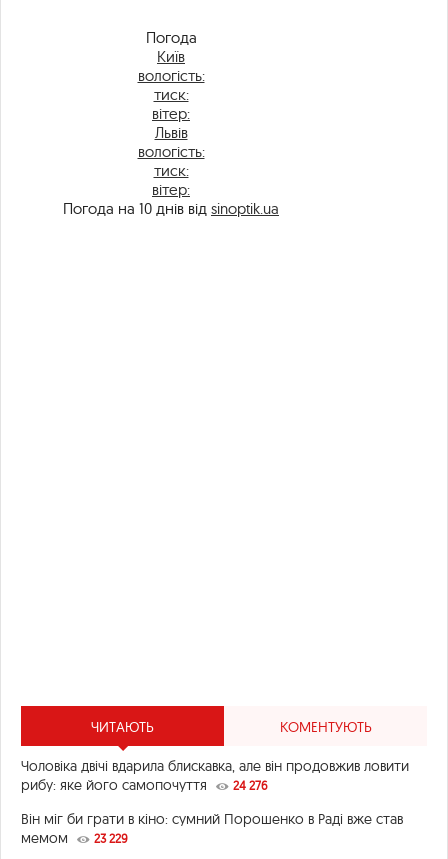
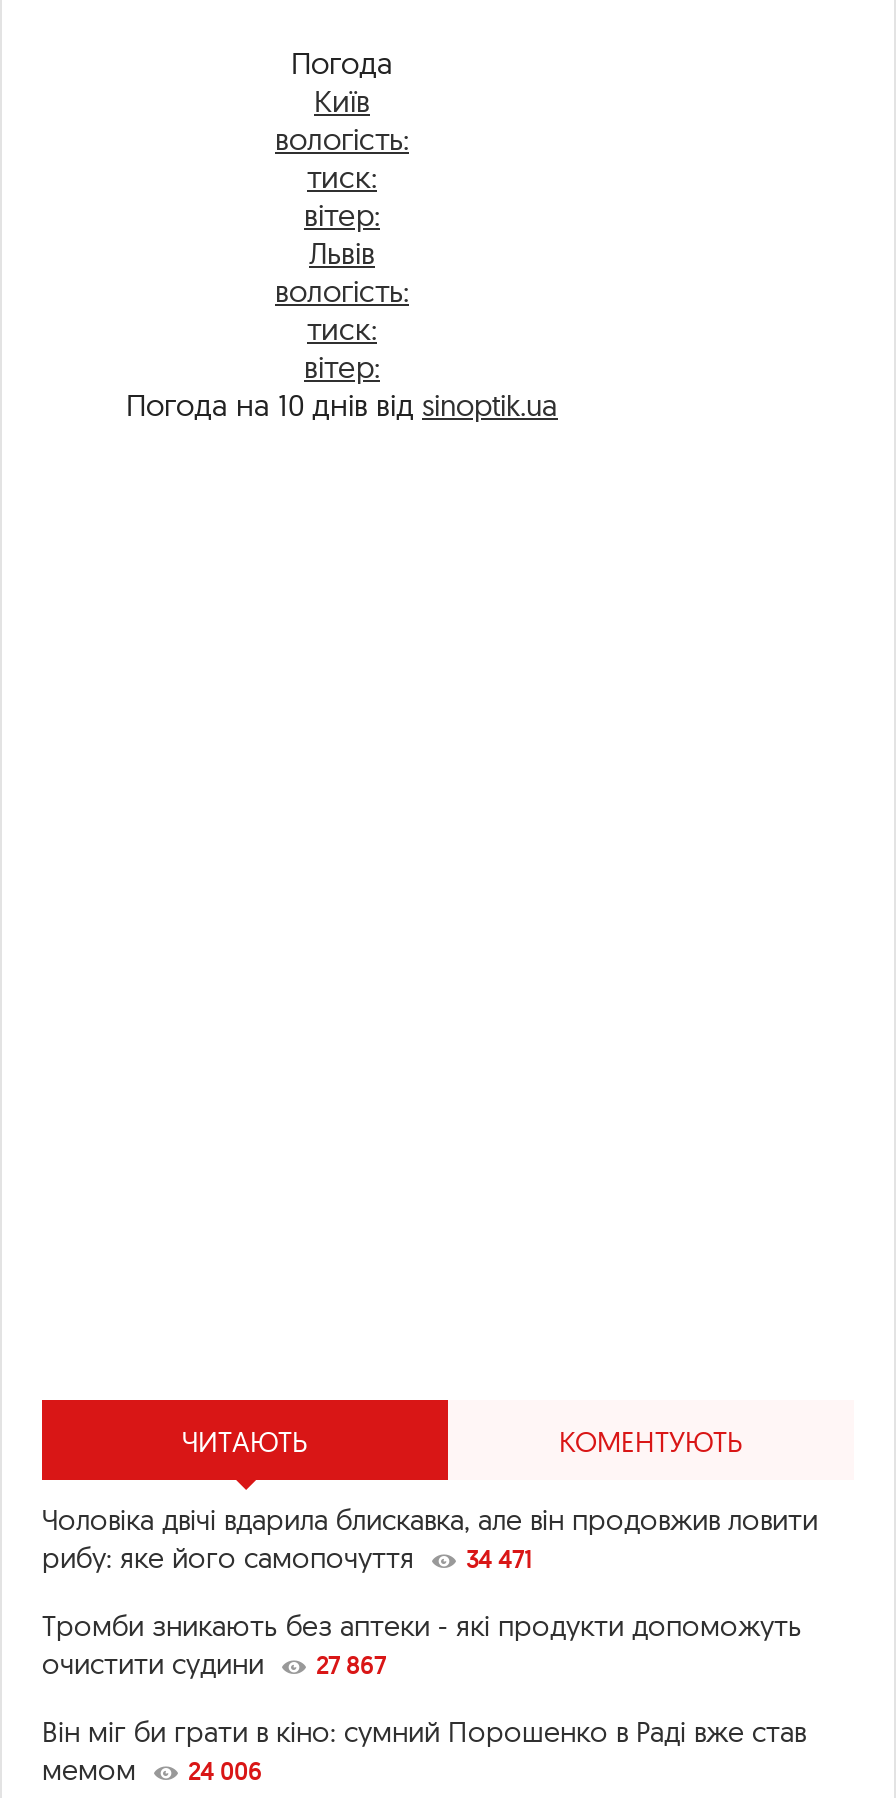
[233,778,268,793] 24 276 -> [42,1544,802,1682] 34 471 | Тромби зникають без аптеки - які продукти допоможуть | очистити судини | 27 867
[21,829,128,847] мемом 23 229 -> [42,1752,262,1788] мемом 24 006

